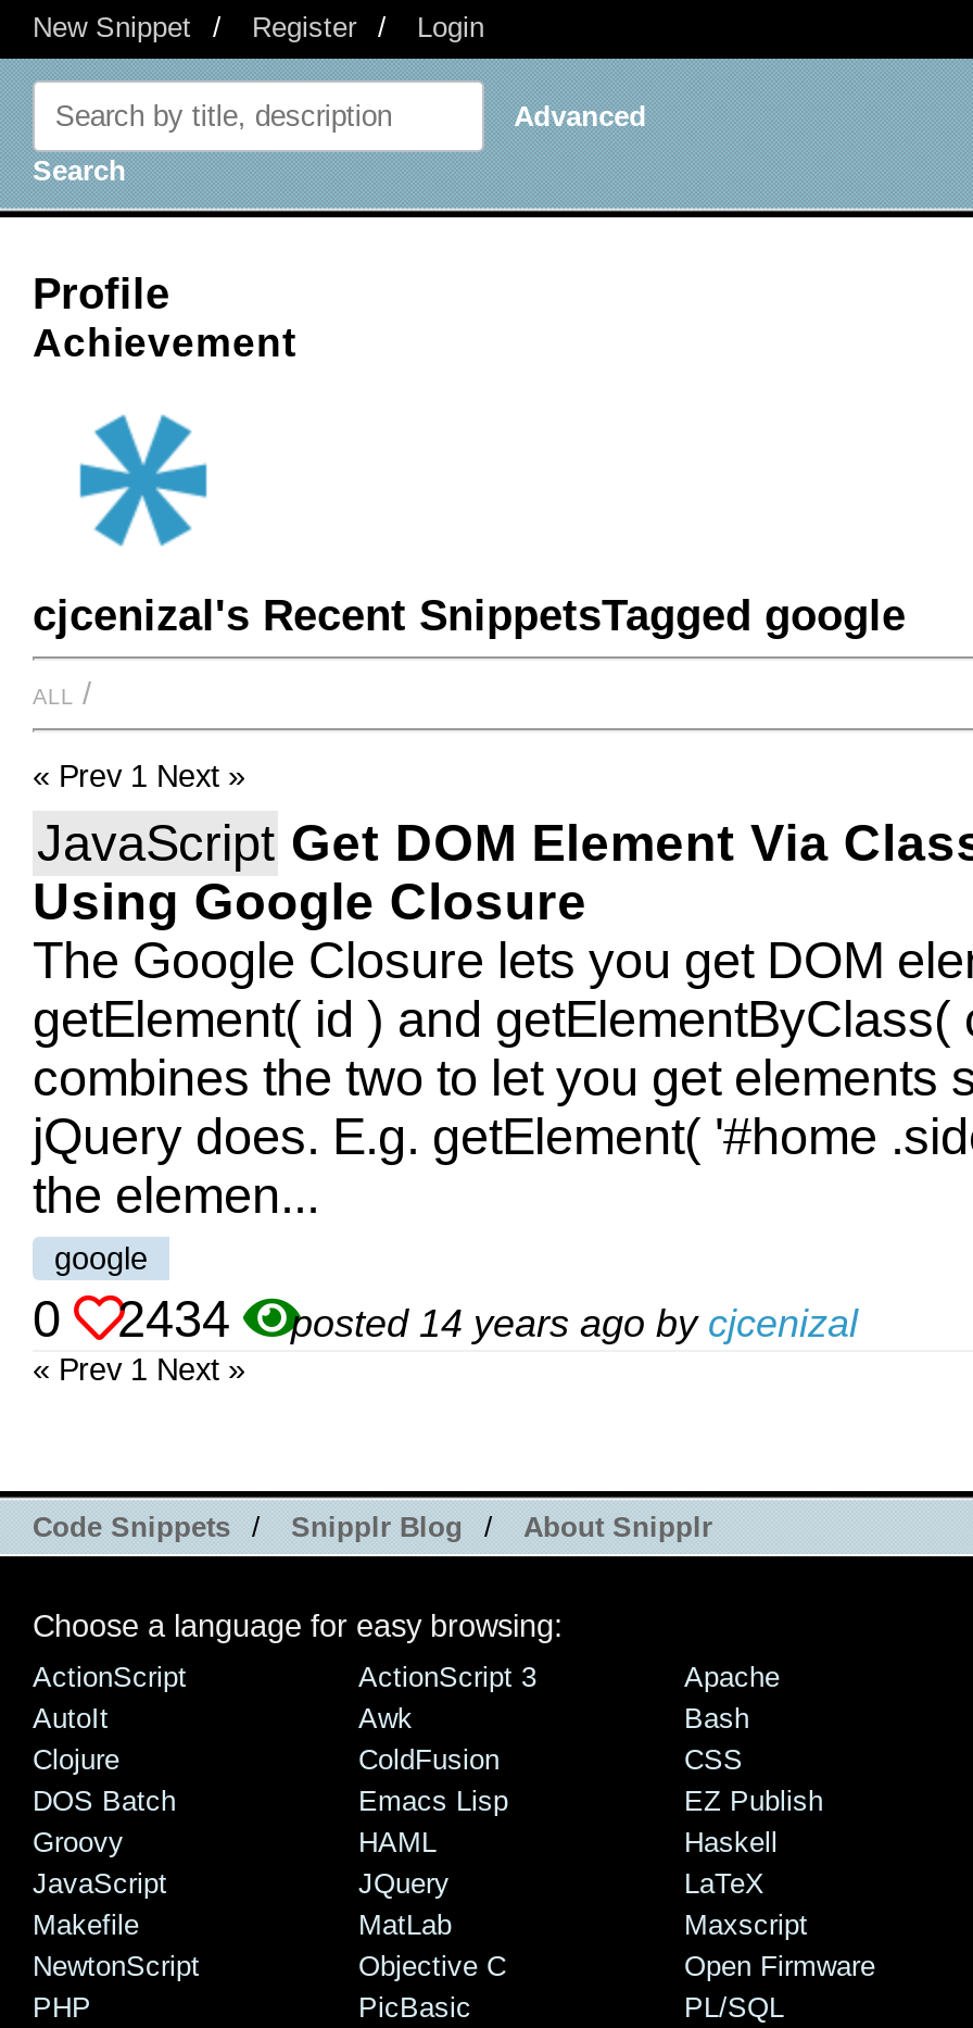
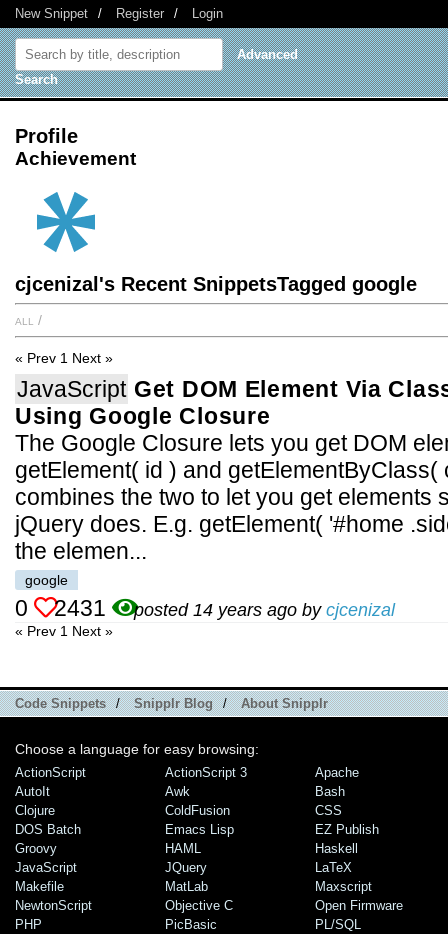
[33,1290,858,1347] 0 2434 posted 14 years ago by cjcenizal -> [15,595,395,621] 0 2431 posted 14 years ago by cjcenizal

